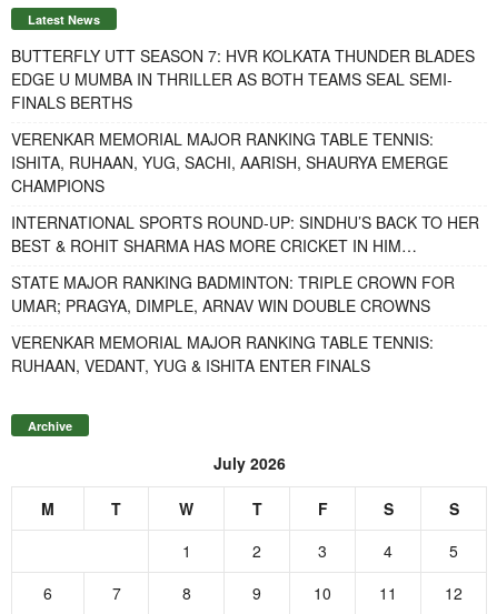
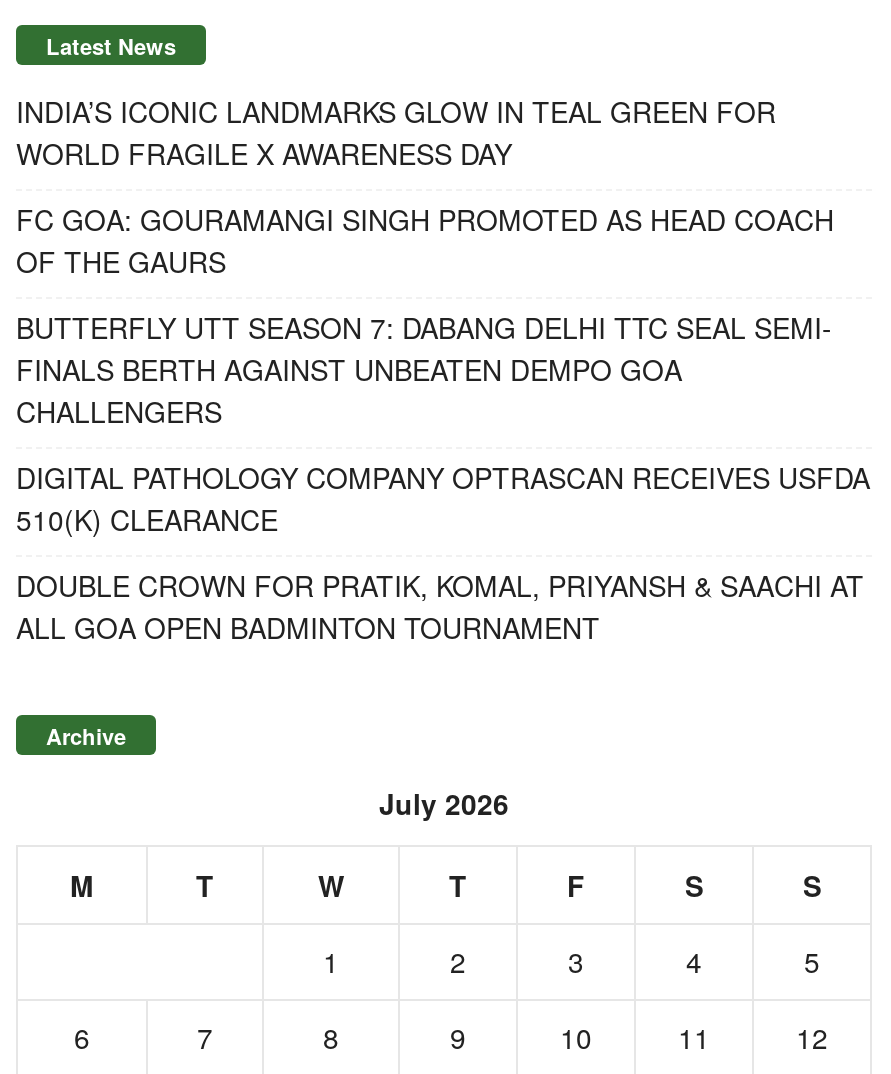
[11,44,475,113] BUTTERFLY UTT SEASON 7: HVR KOLKATA THUNDER BLADES | EDGE U MUMBA IN THRILLER AS BOTH TEAMS SEAL SEMI- | FINALS BERTHS -> [16,91,776,173] INDIA’S ICONIC LANDMARKS GLOW IN TEAL GREEN FOR | WORLD FRAGILE X AWARENESS DAY
[11,128,448,196] VERENKAR MEMORIAL MAJOR RANKING TABLE TENNIS: | ISHITA, RUHAAN, YUG, SACHI, AARISH, SHAURYA EMERGE | CHAMPIONS -> [16,199,834,281] FC GOA: GOURAMANGI SINGH PROMOTED AS HEAD COACH | OF THE GAURS
[11,211,479,256] INTERNATIONAL SPORTS ROUND-UP: SINDHU’S BACK TO HER | BEST & ROHIT SHARMA HAS MORE CRICKET IN HIM… -> [16,307,832,431] BUTTERFLY UTT SEASON 7: DABANG DELHI TTC SEAL SEMI- | FINALS BERTH AGAINST UNBEATEN DEMPO GOA | CHALLENGERS
[11,271,455,316] STATE MAJOR RANKING BADMINTON: TRIPLE CROWN FOR | UMAR; PRAGYA, DIMPLE, ARNAV WIN DOUBLE CROWNS -> [16,457,870,539] DIGITAL PATHOLOGY COMPANY OPTRASCAN RECEIVES USFDA | 510(K) CLEARANCE
[11,331,434,376] VERENKAR MEMORIAL MAJOR RANKING TABLE TENNIS: | RUHAAN, VEDANT, YUG & ISHITA ENTER FINALS -> [16,565,864,647] DOUBLE CROWN FOR PRATIK, KOMAL, PRIYANSH & SAACHI AT | ALL GOA OPEN BADMINTON TOURNAMENT

